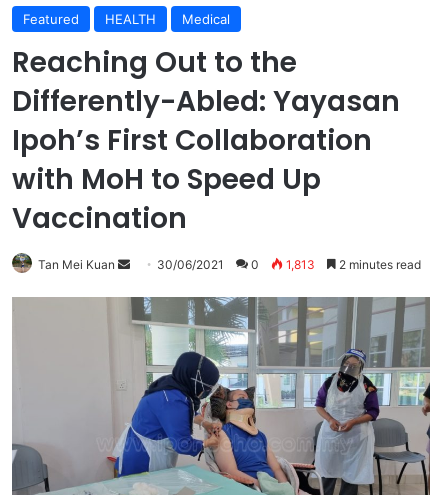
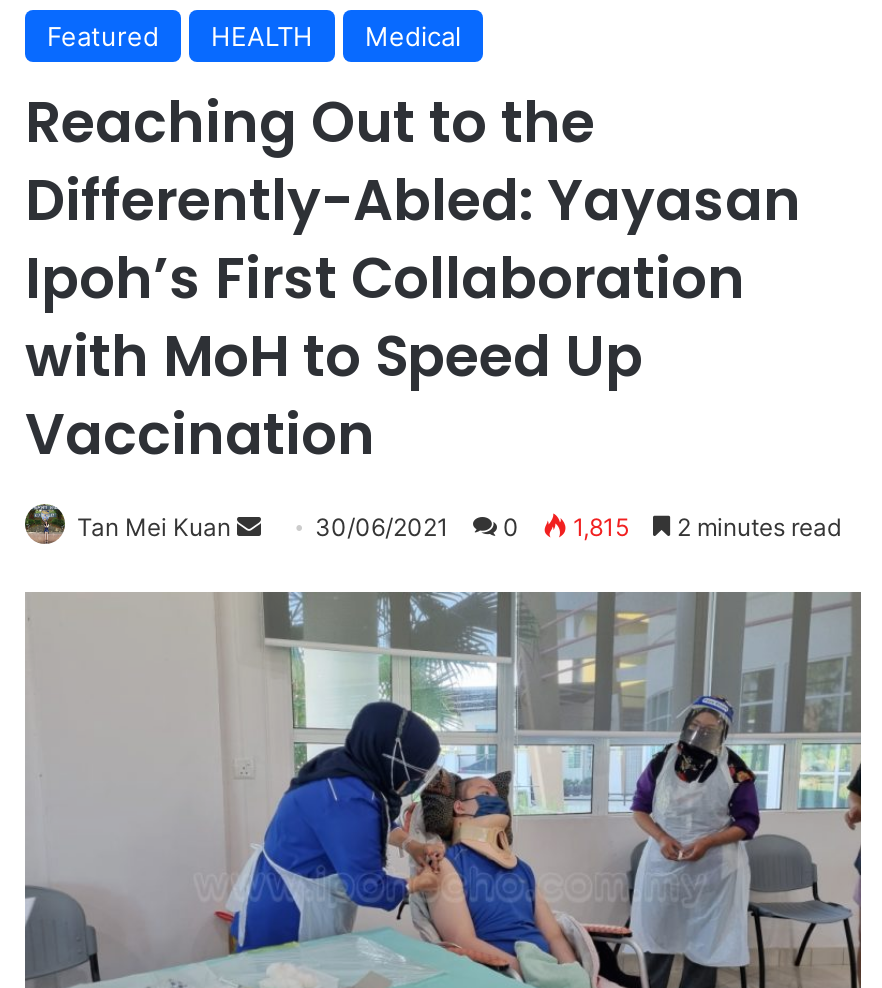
[283,257,315,272] 1,813 -> [567,512,629,542] 1,815

